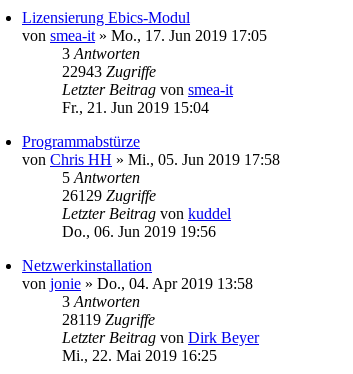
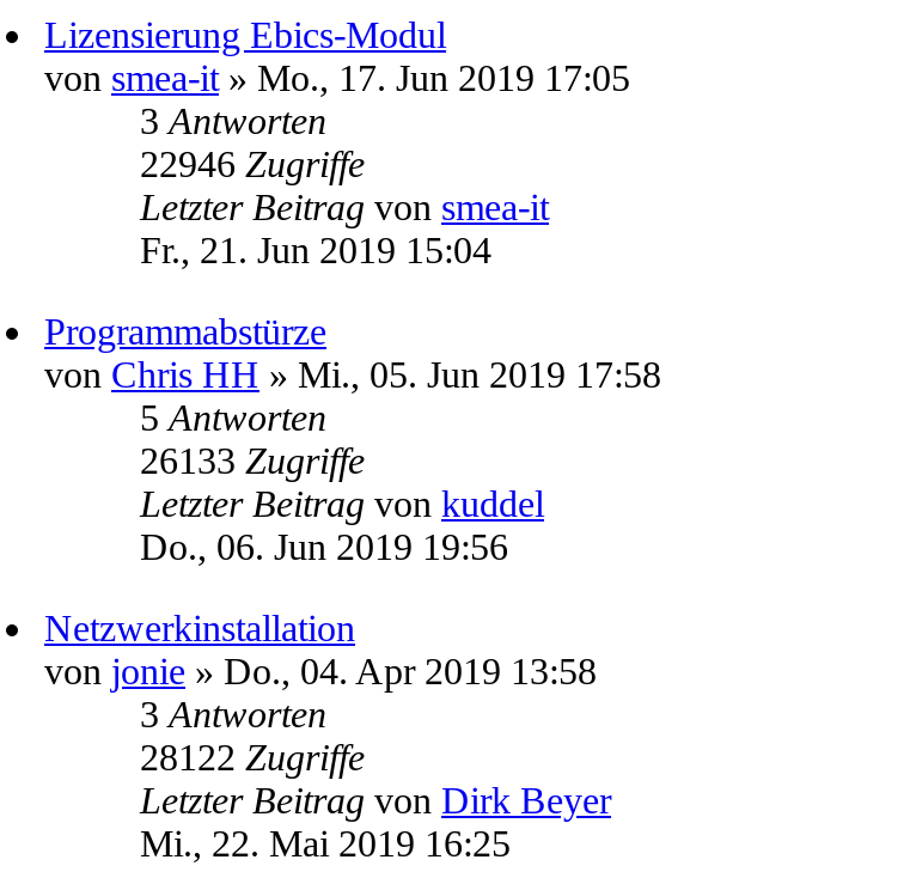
[62,63,156,80] 22943 Zugriffe -> [140,143,365,184] 22946 Zugriffe
[62,187,156,204] 26129 Zugriffe -> [140,440,365,481] 26133 Zugriffe
[62,311,155,328] 28119 Zugriffe -> [140,737,365,777] 28122 Zugriffe

